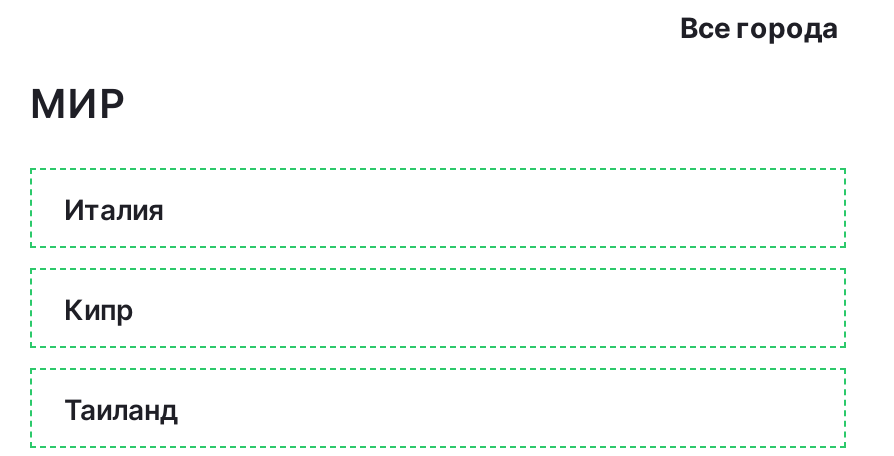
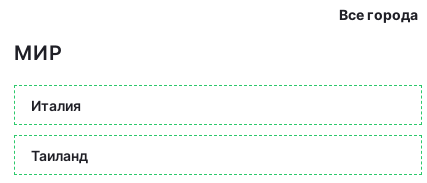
[64,291,134,325] Кипр -> none

